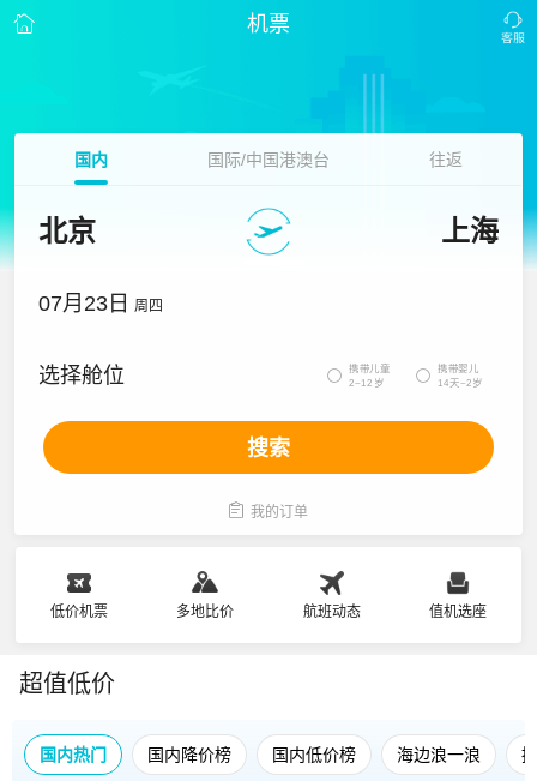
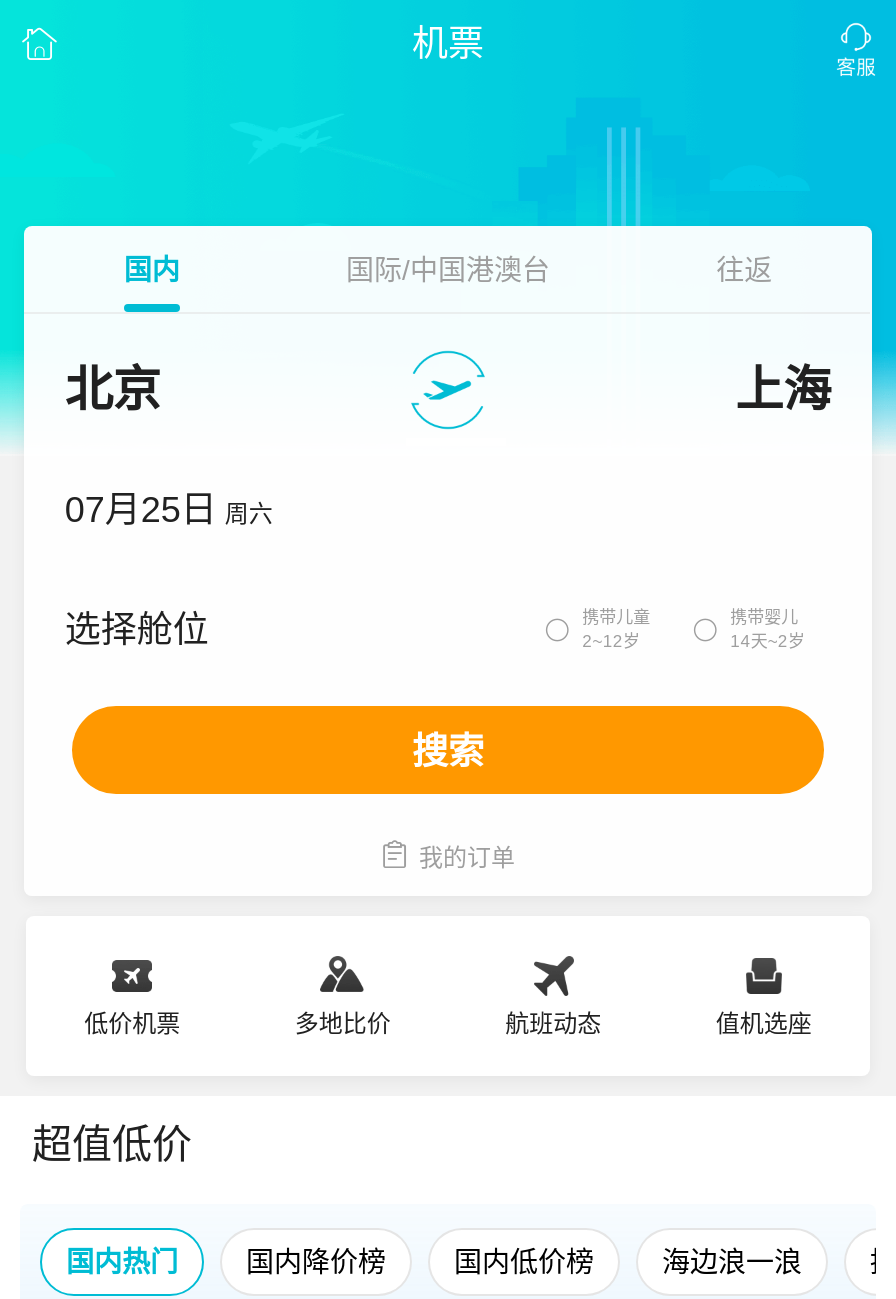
[39,292,163,316] 07月23日 周四 -> [65,490,273,530] 07月25日 周六

